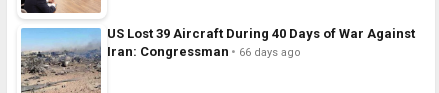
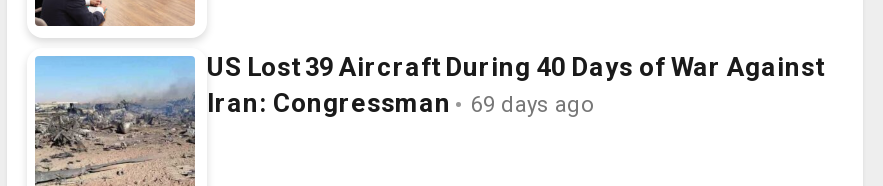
[107,44,301,59] Iran: Congressman 66 days ago -> [207,88,595,118] Iran: Congressman 69 days ago

